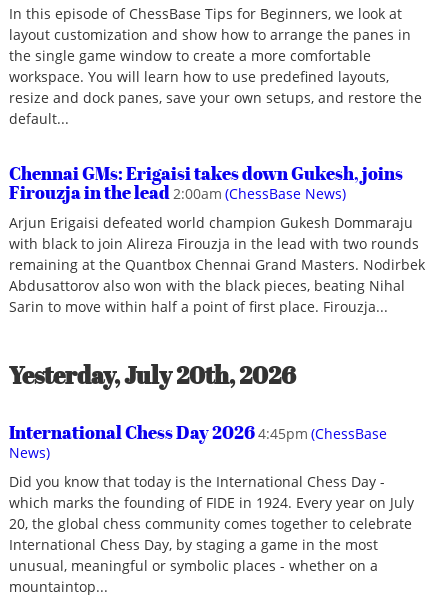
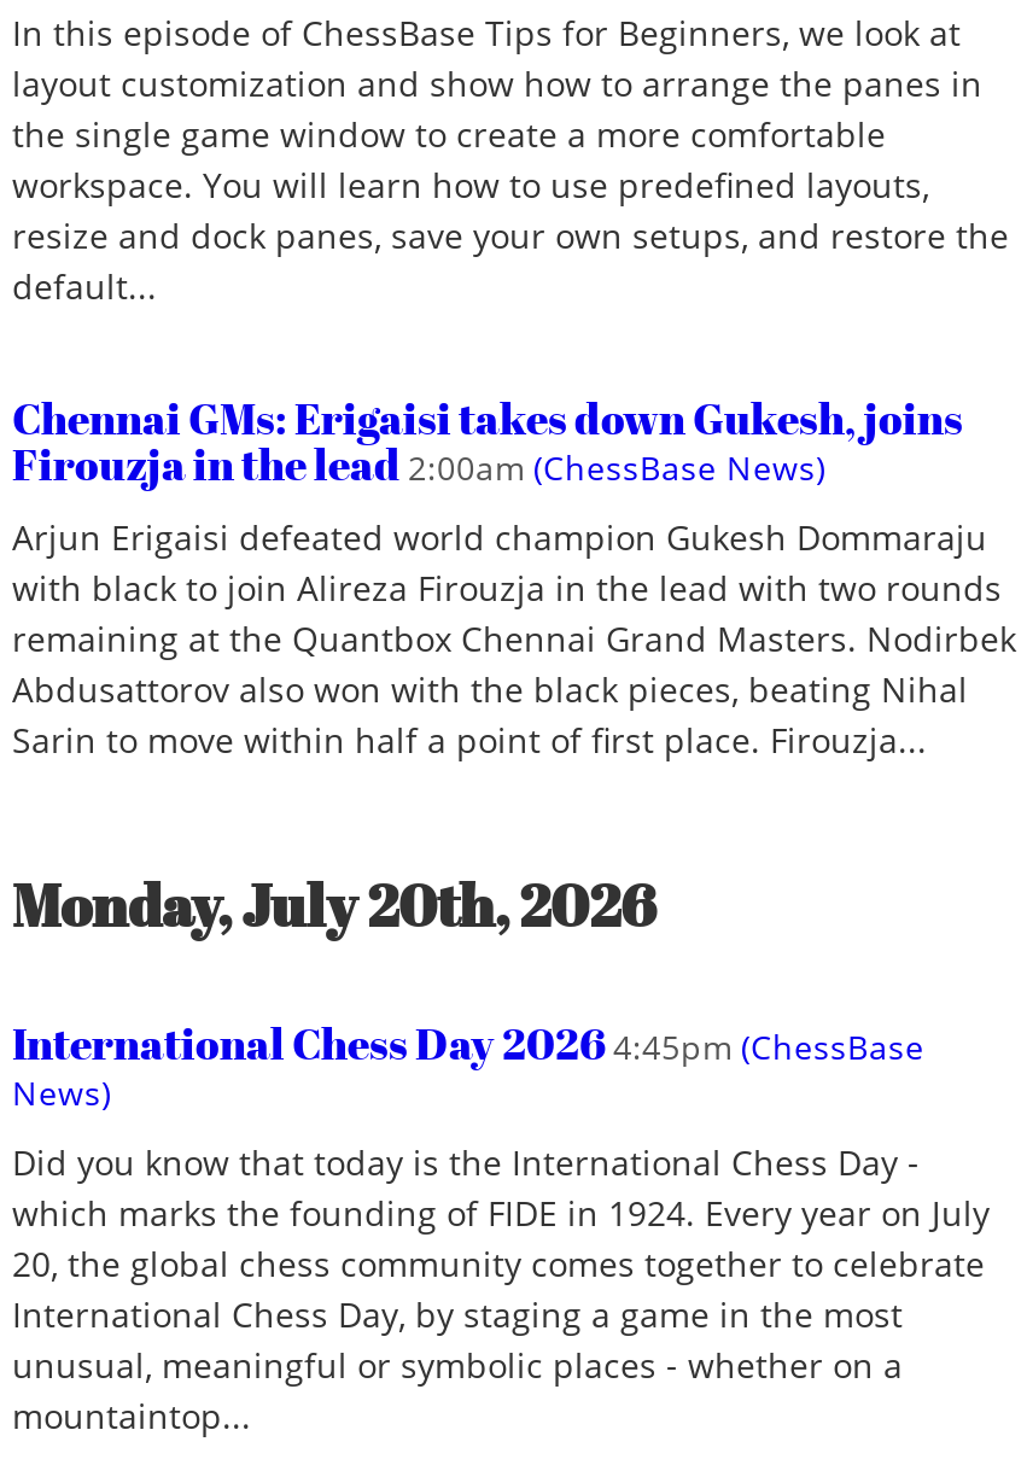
[9,359,296,391] Yesterday, July 20th, 2026 -> [12,866,657,944] Monday, July 20th, 2026

